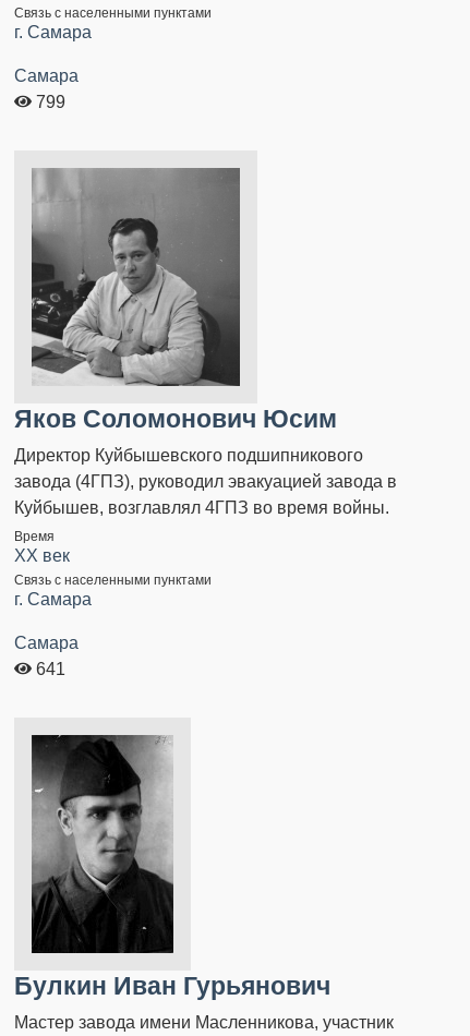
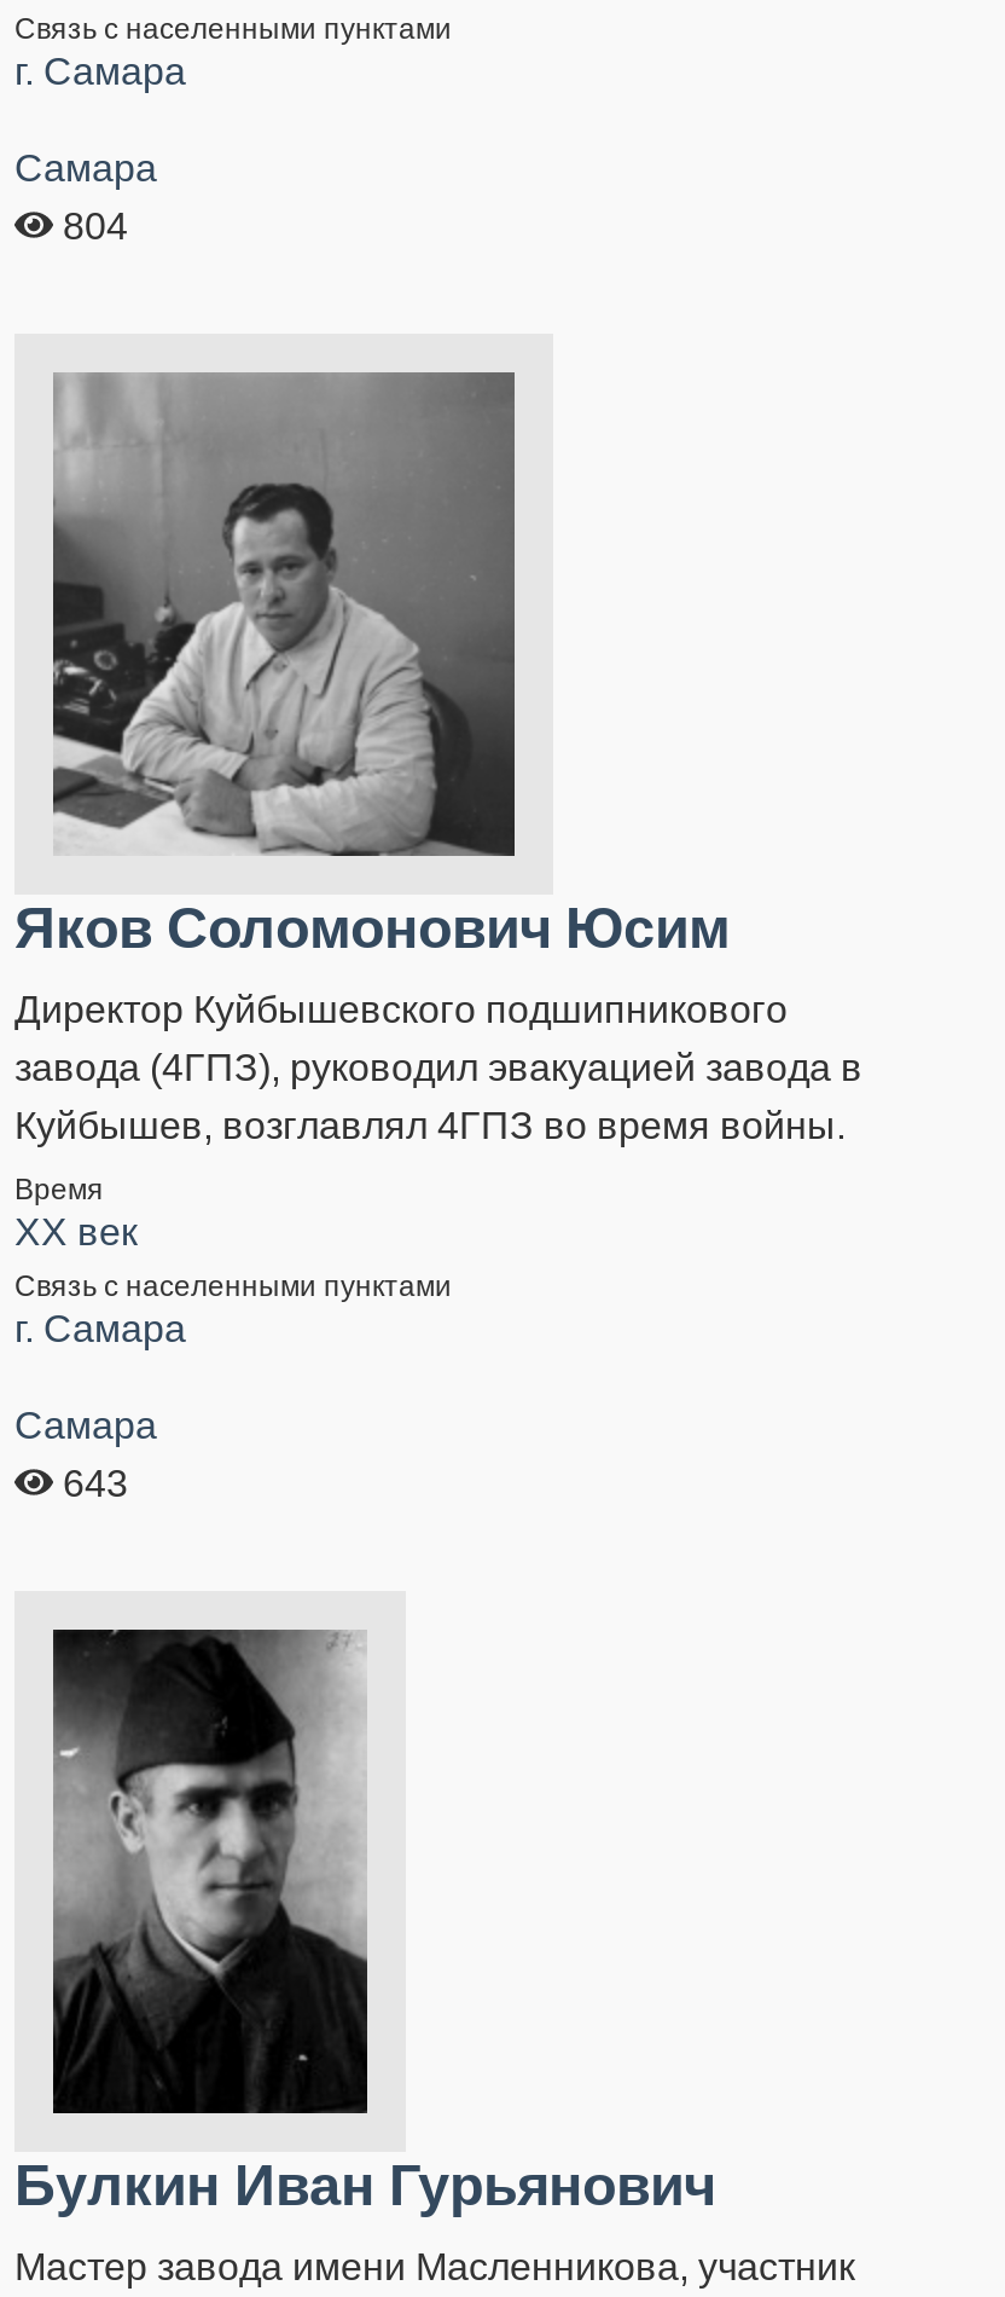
[32,93,65,111] 799 -> [53,206,128,247] 804
[32,660,65,678] 641 -> [53,1463,128,1504] 643

